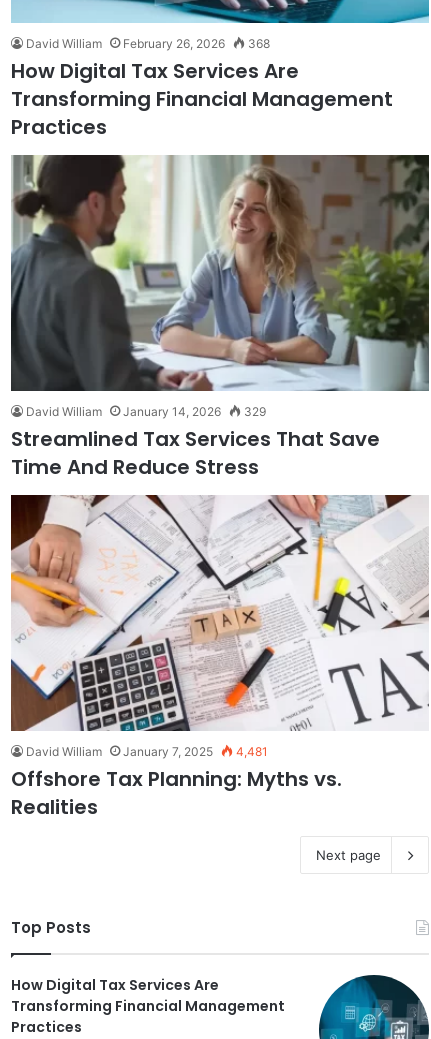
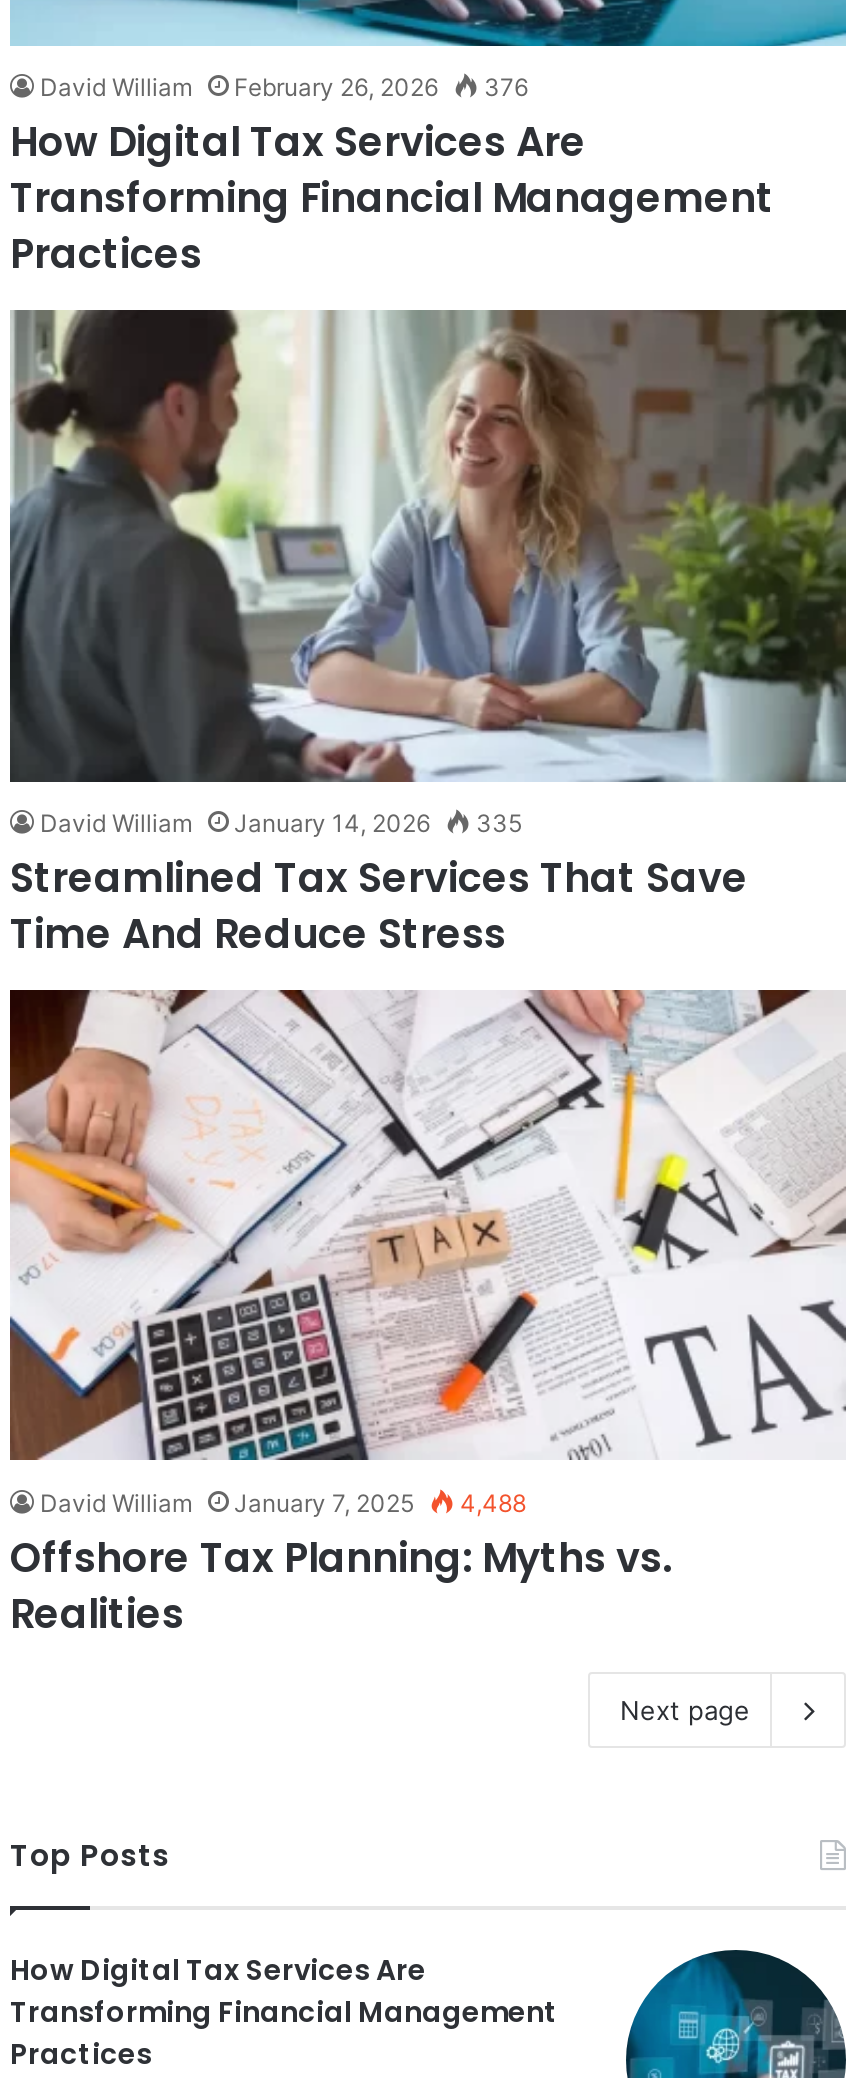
[26,36,270,51] David William February 26, 2026 368 -> [40,73,528,103] David William February 26, 2026 376
[26,404,266,419] David William January 14, 2026 329 -> [40,808,522,838] David William January 14, 2026 335
[26,744,268,759] David William January 7, 2025 4,481 -> [40,1488,526,1518] David William January 7, 2025 4,488

